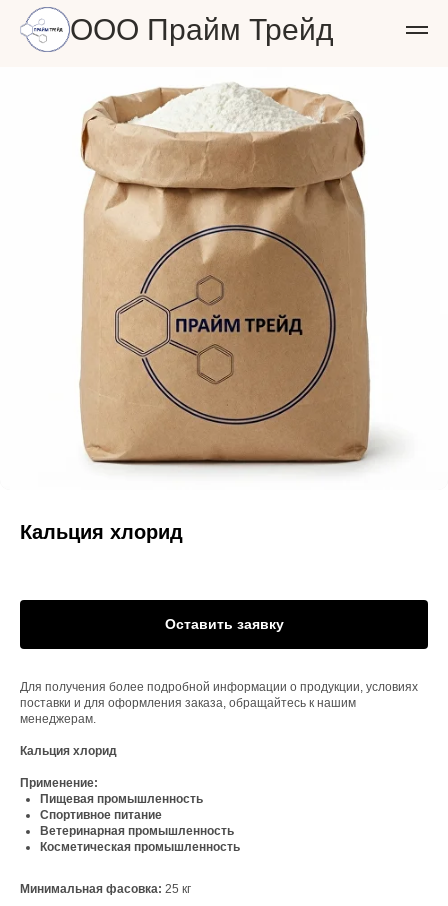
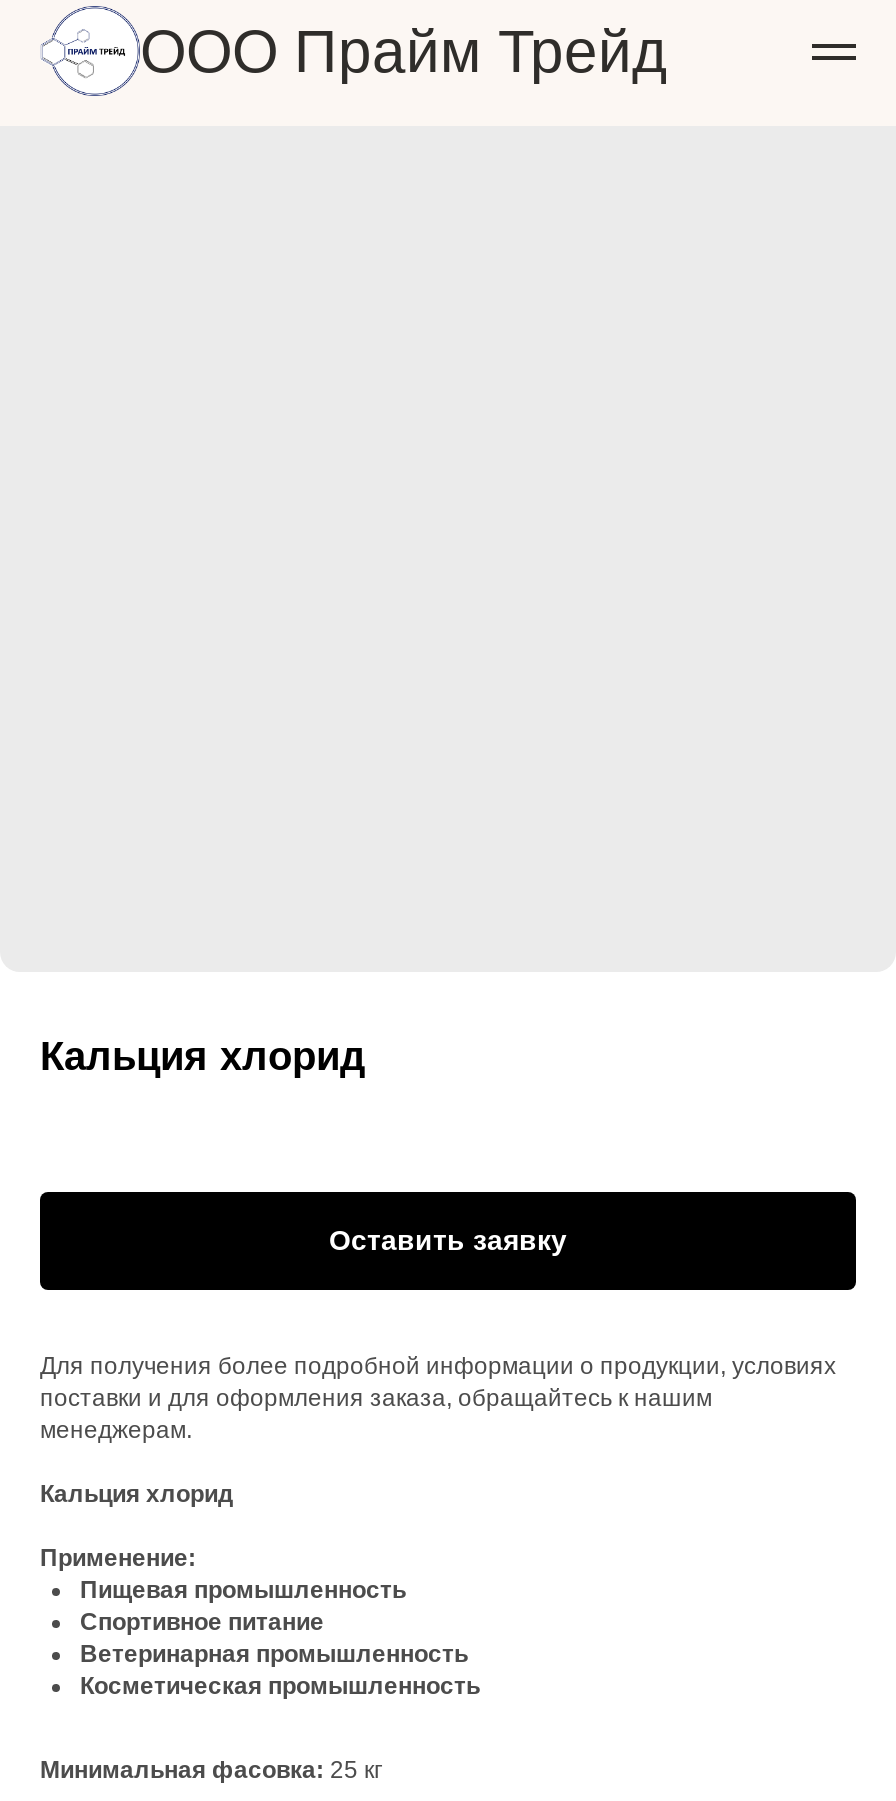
[79,85,378,467] [image] -> none

